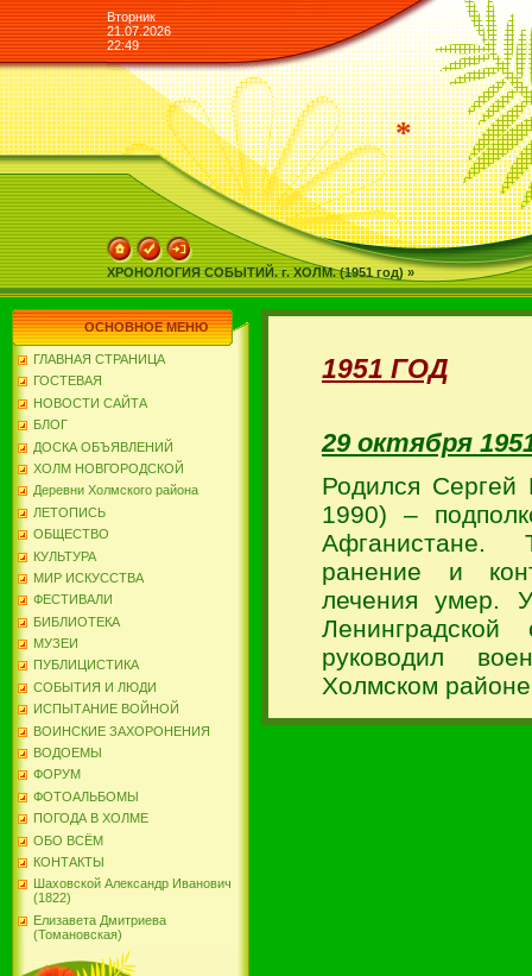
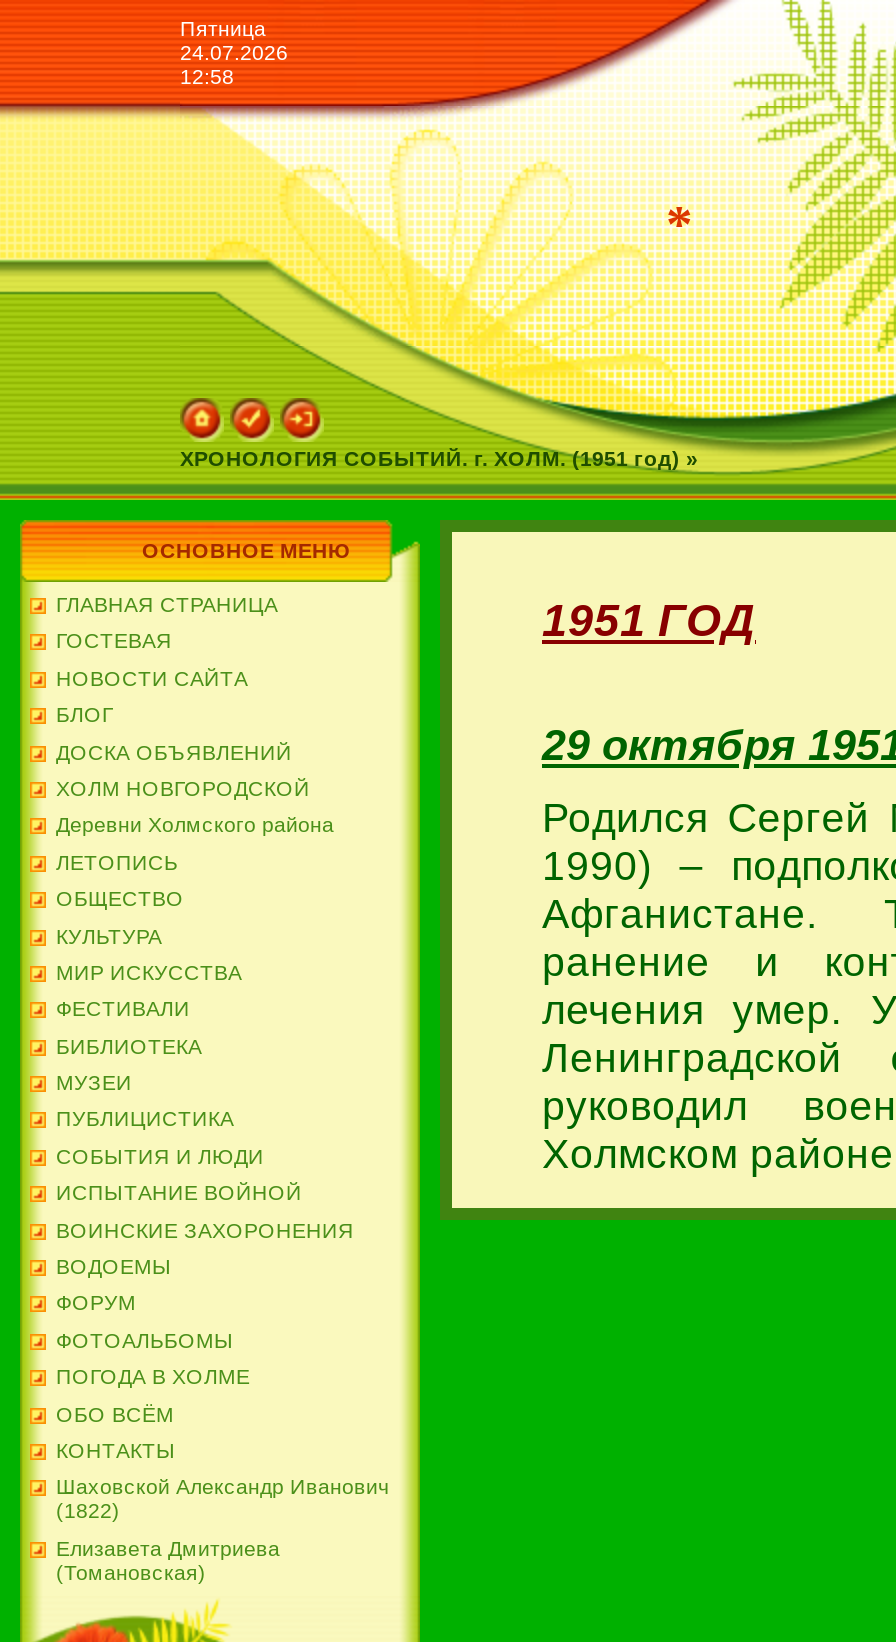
[107,10,171,52] Вторник | 21.07.2026 | 22:49 -> [180,16,288,88] Пятница | 24.07.2026 | 12:58

